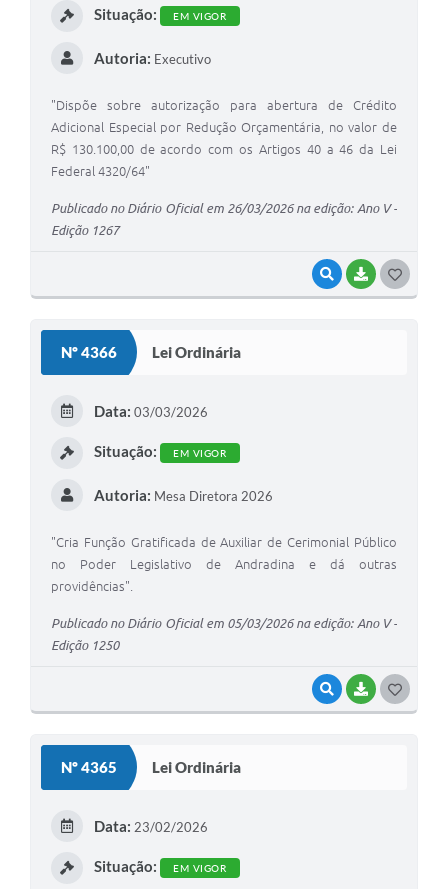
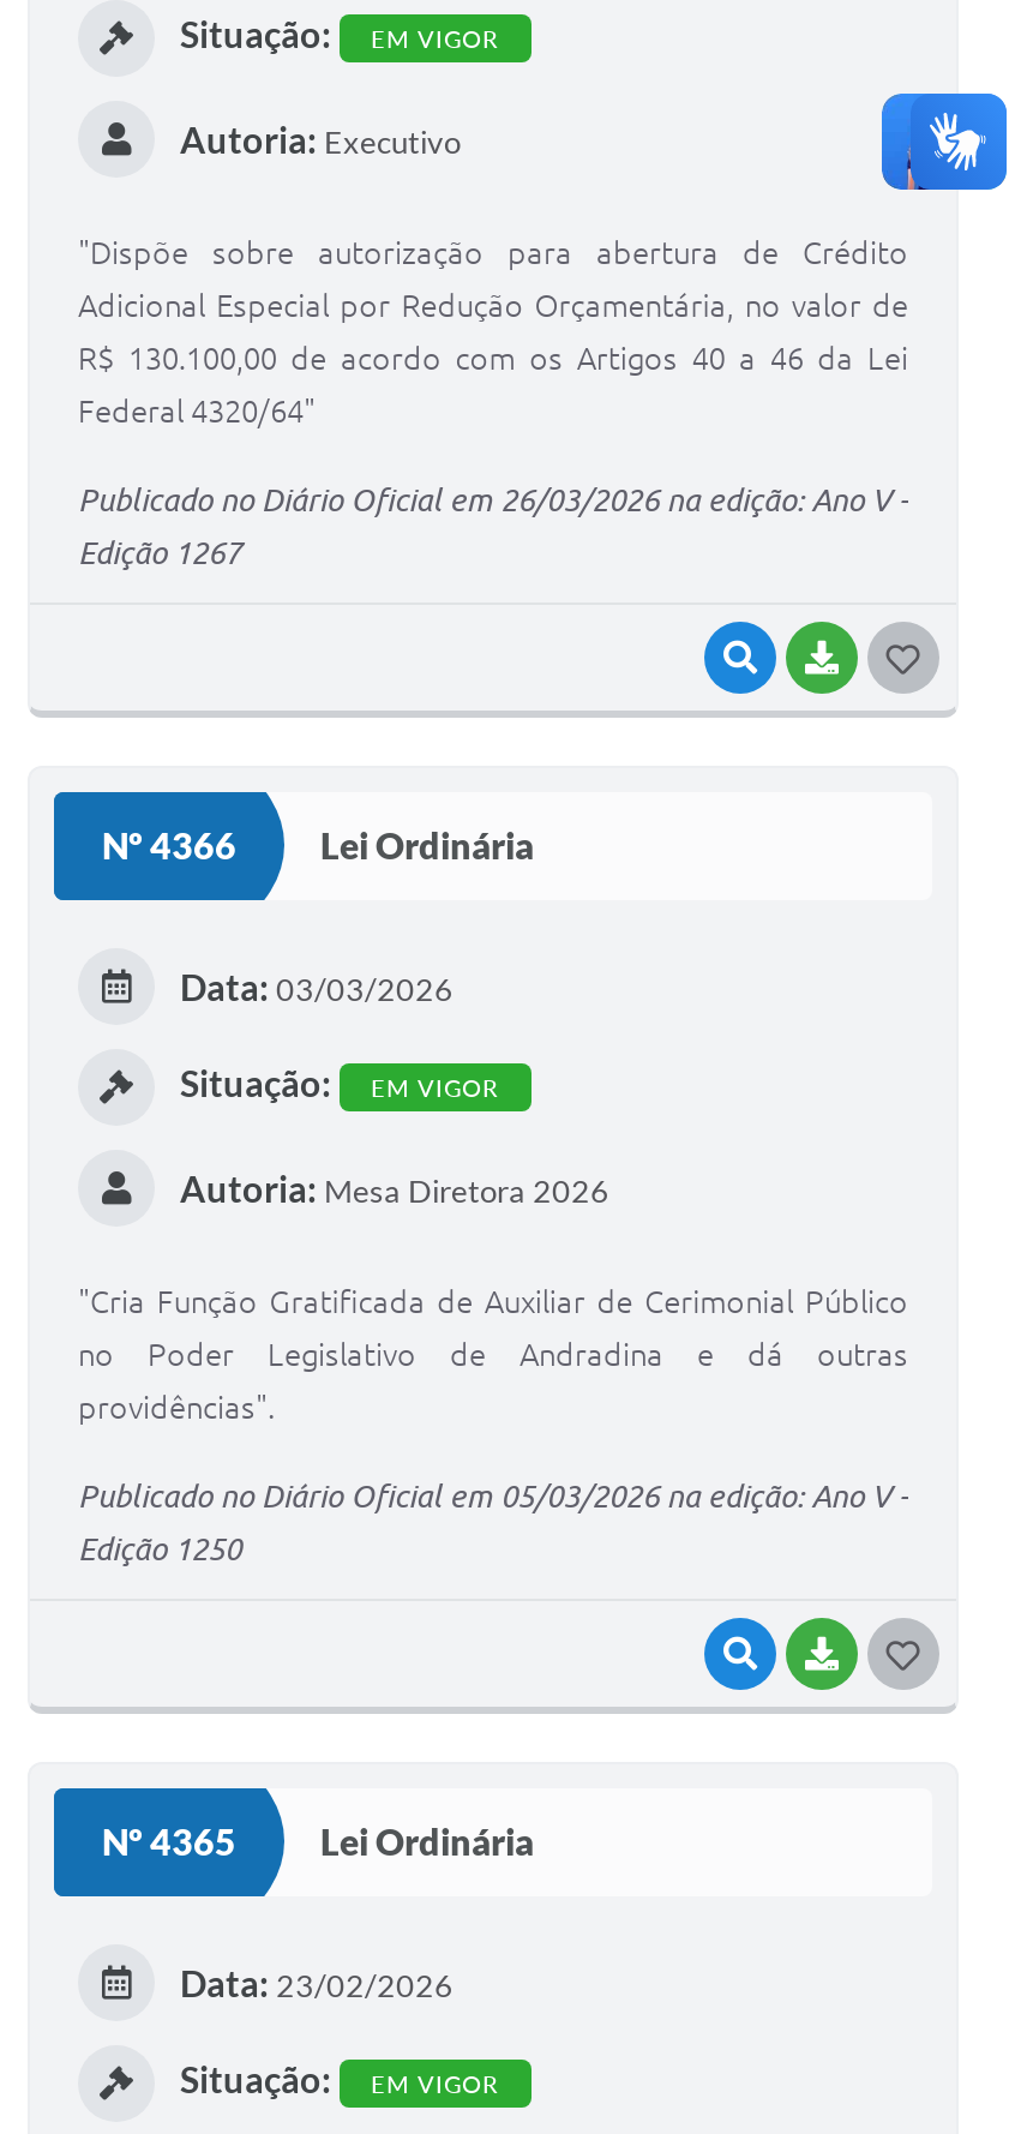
none -> [879,91,1009,192] [image]

